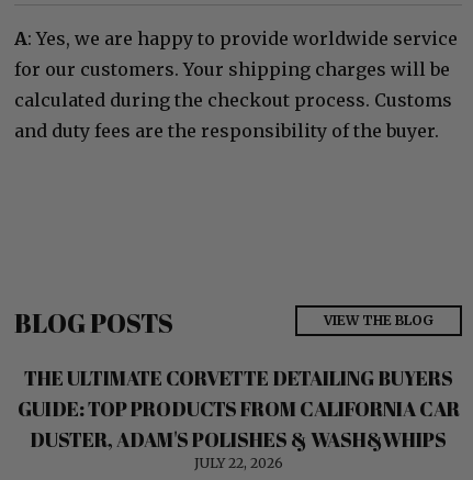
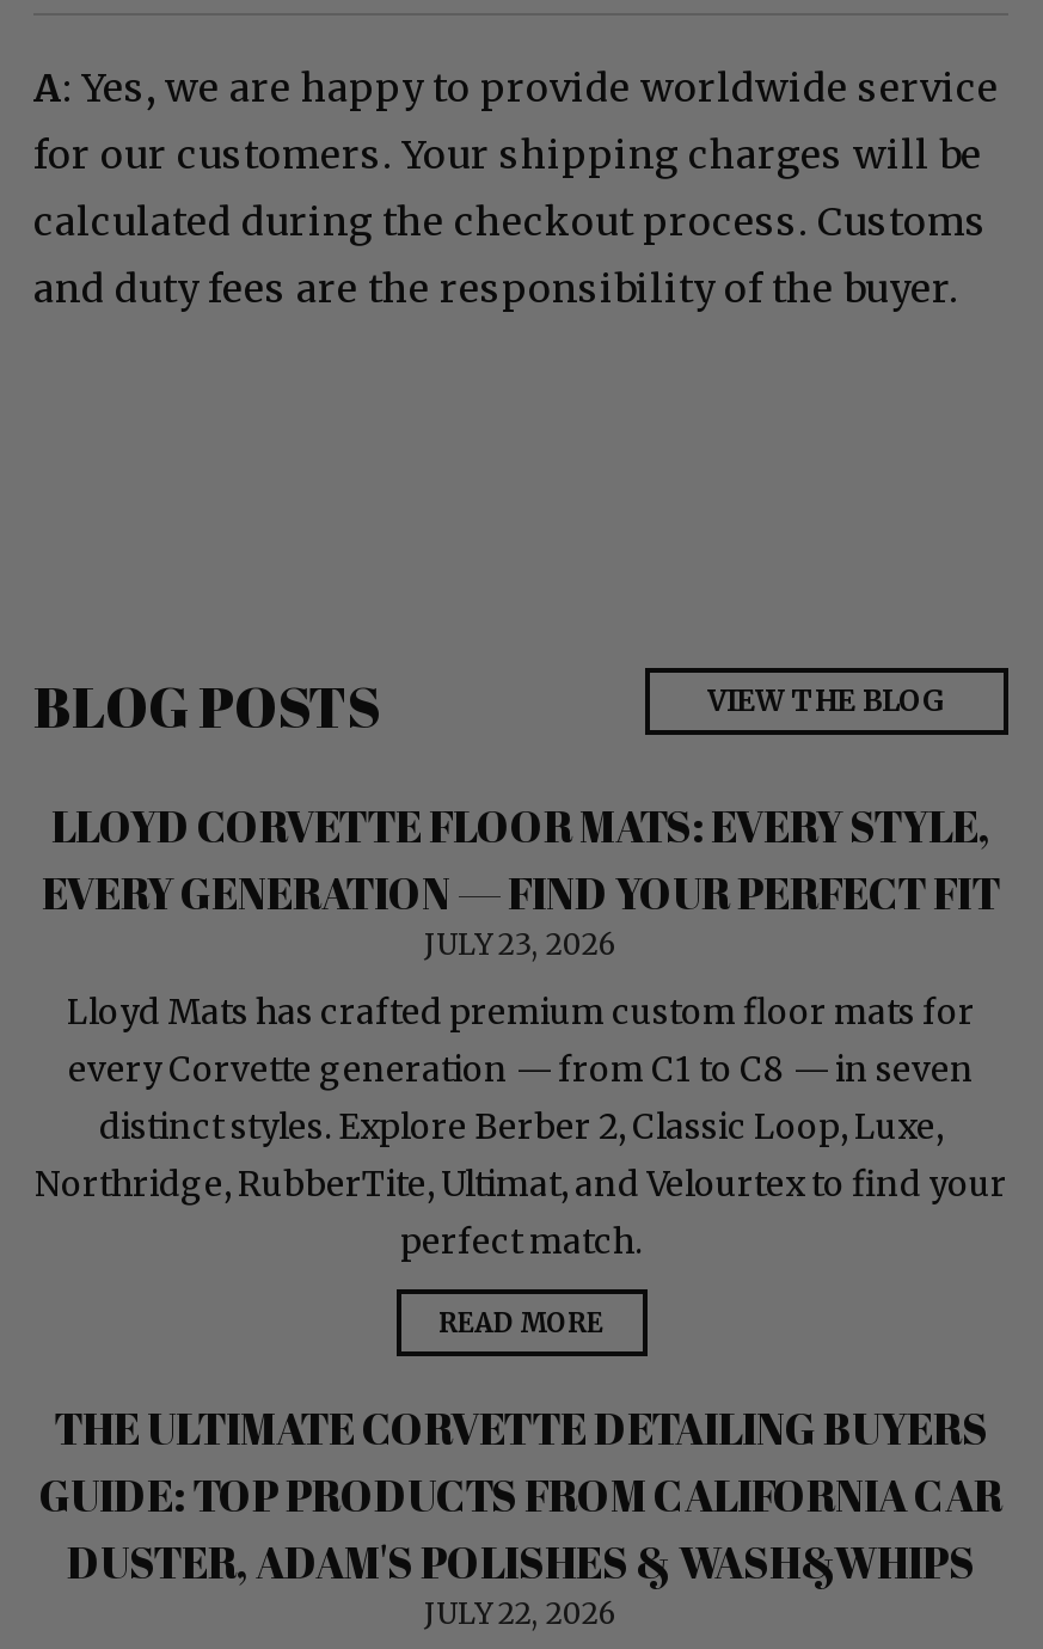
none -> [35,796,1007,1338] LLOYD CORVETTE FLOOR MATS: EVERY STYLE, | EVERY GENERATION — FIND YOUR PERFECT FIT | JULY 23, 2026 | Lloyd Mats has crafted premium custom floor mats for | every Corvette generation — from C1 to C8 — in seven | distinct styles. Explore Berber 2, Classic Loop, Luxe, | Northridge, RubberTite, Ultimat, and Velourtex to find your | perfect match. | READ MORE

